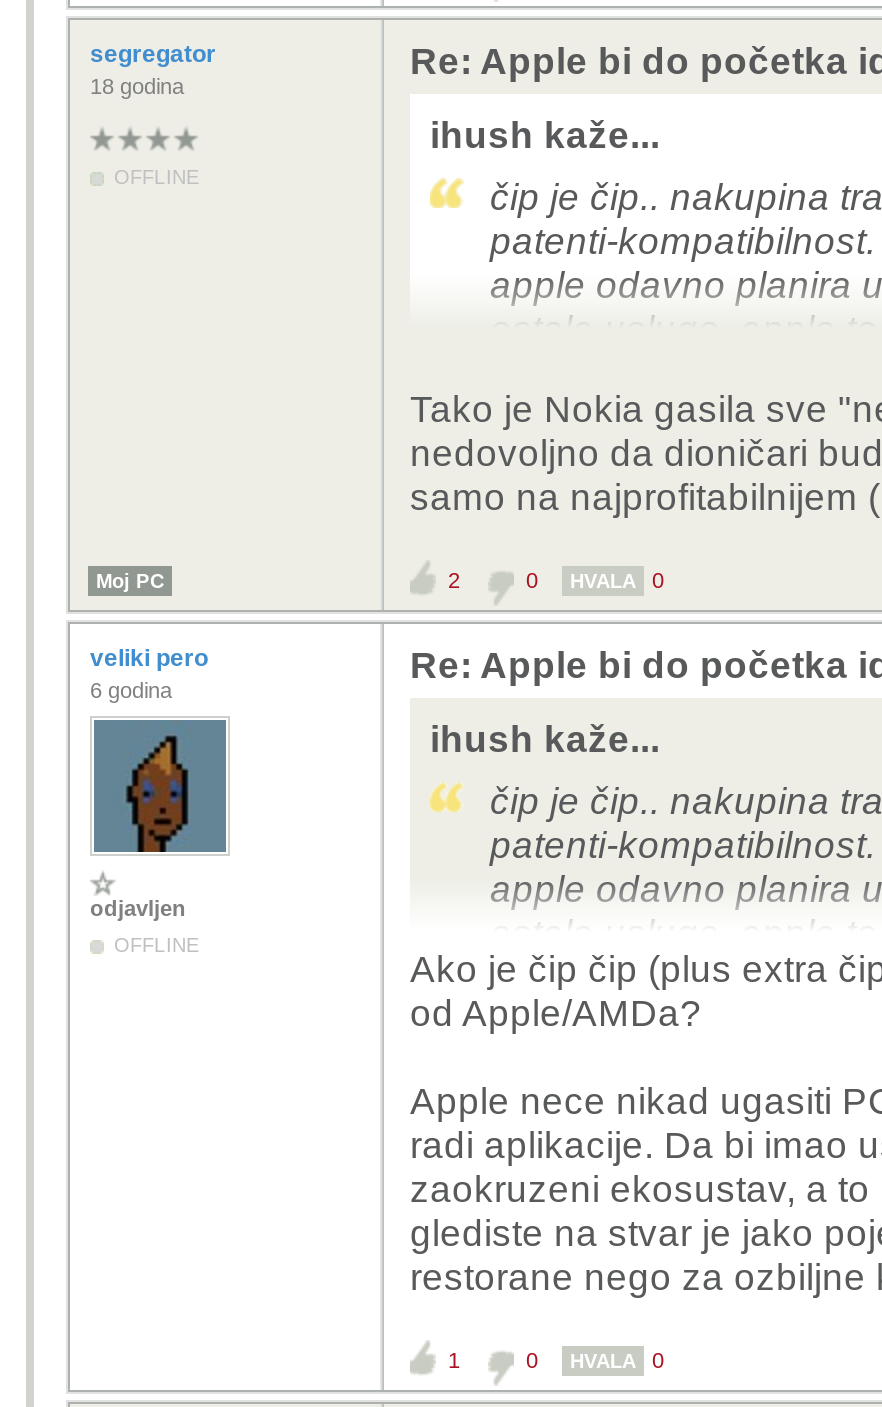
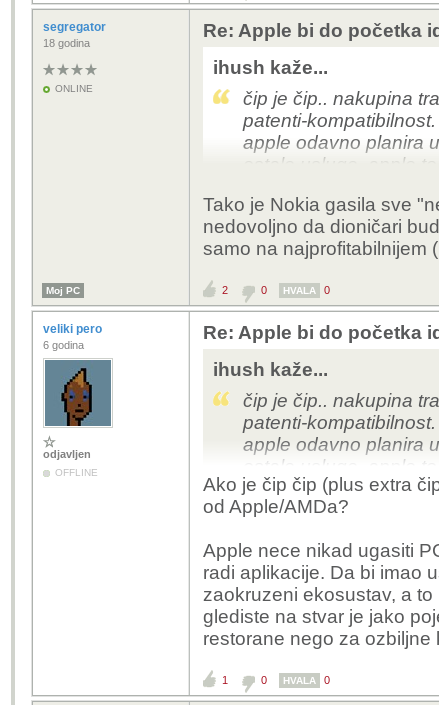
[114,166,200,188] OFFLINE -> [55,83,93,94] ONLINE

